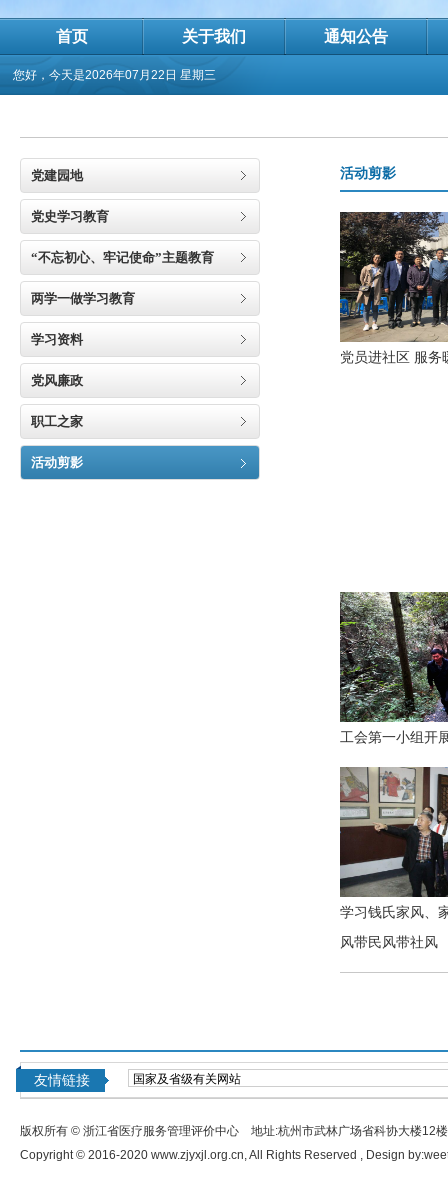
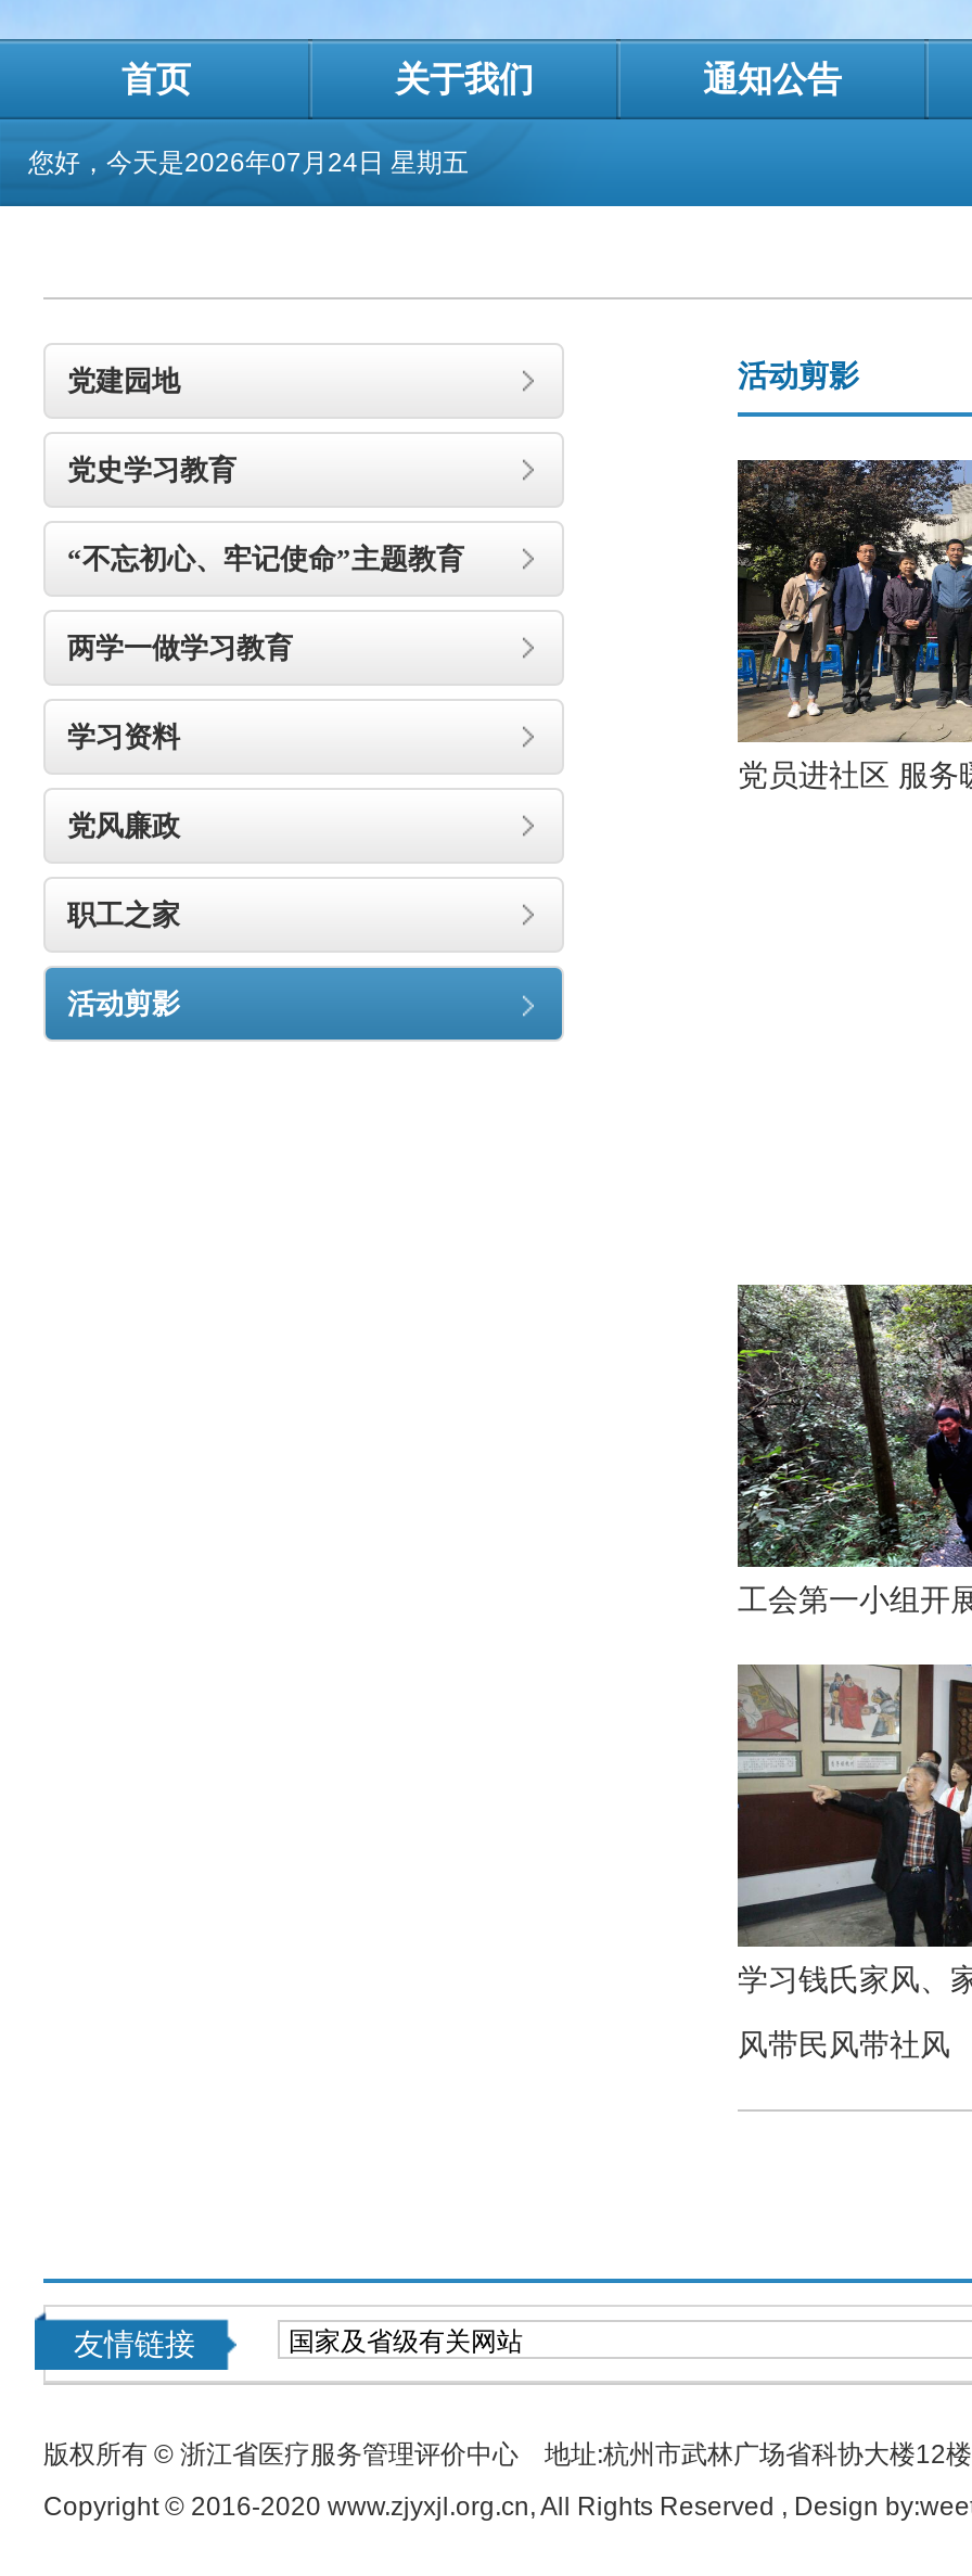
[13,68,216,82] 您好，今天是2026年07月22日 星期三 -> [28,148,469,178] 您好，今天是2026年07月24日 星期五

